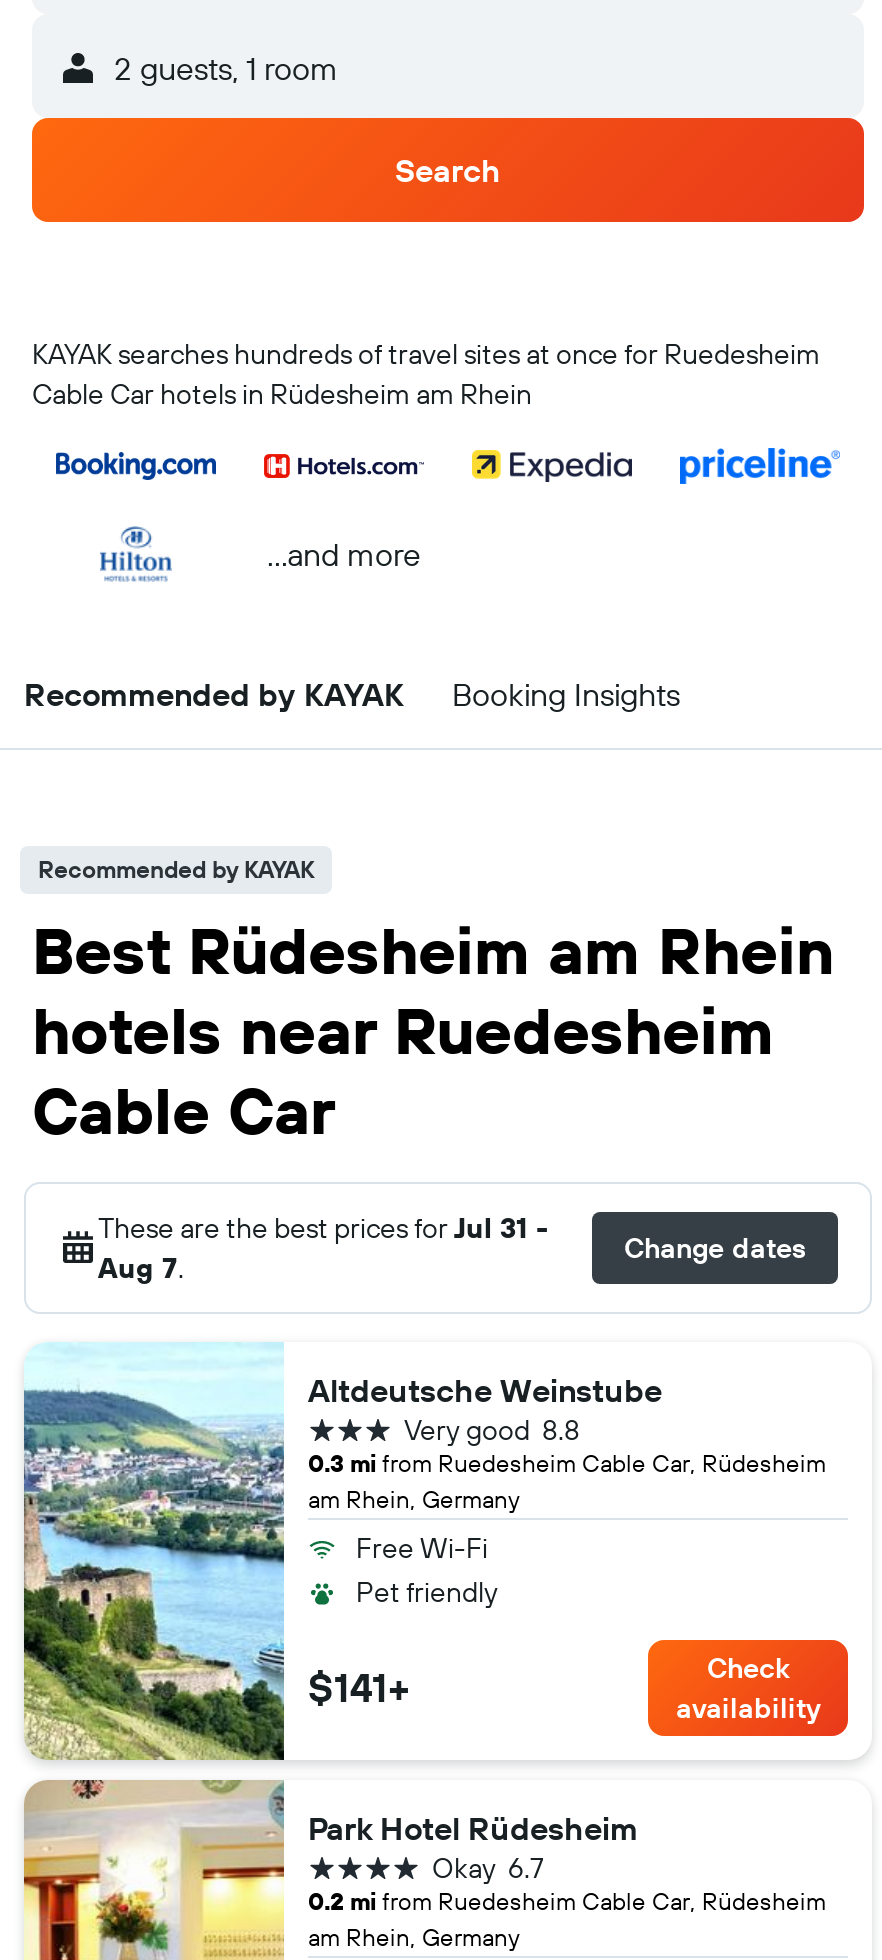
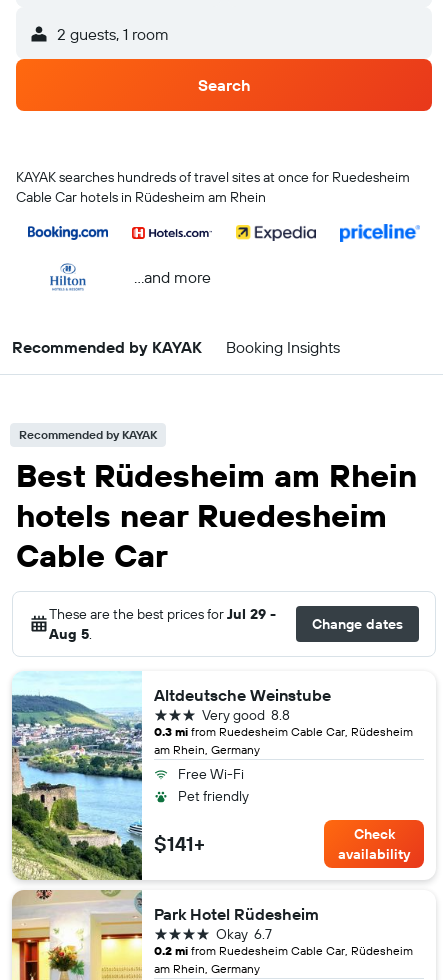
[98,1210,548,1246] These are the best prices for Jul 31 - -> [49,605,276,623] These are the best prices for Jul 29 -
[98,1250,184,1286] Aug 7. -> [49,625,92,643] Aug 5.

